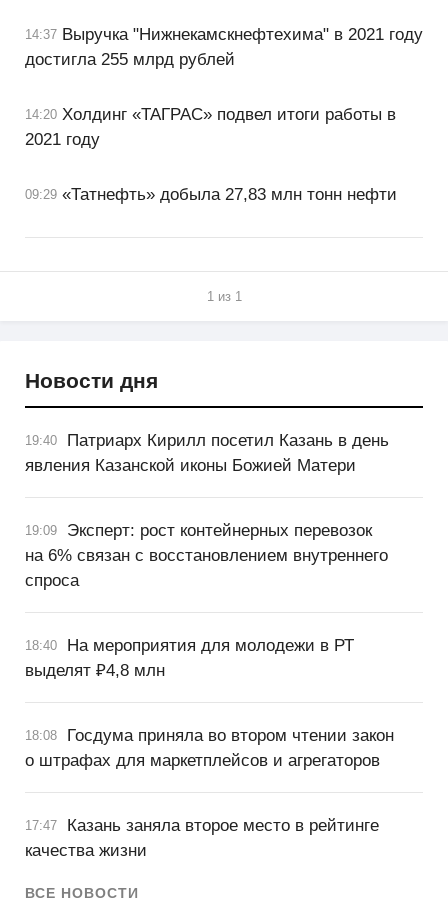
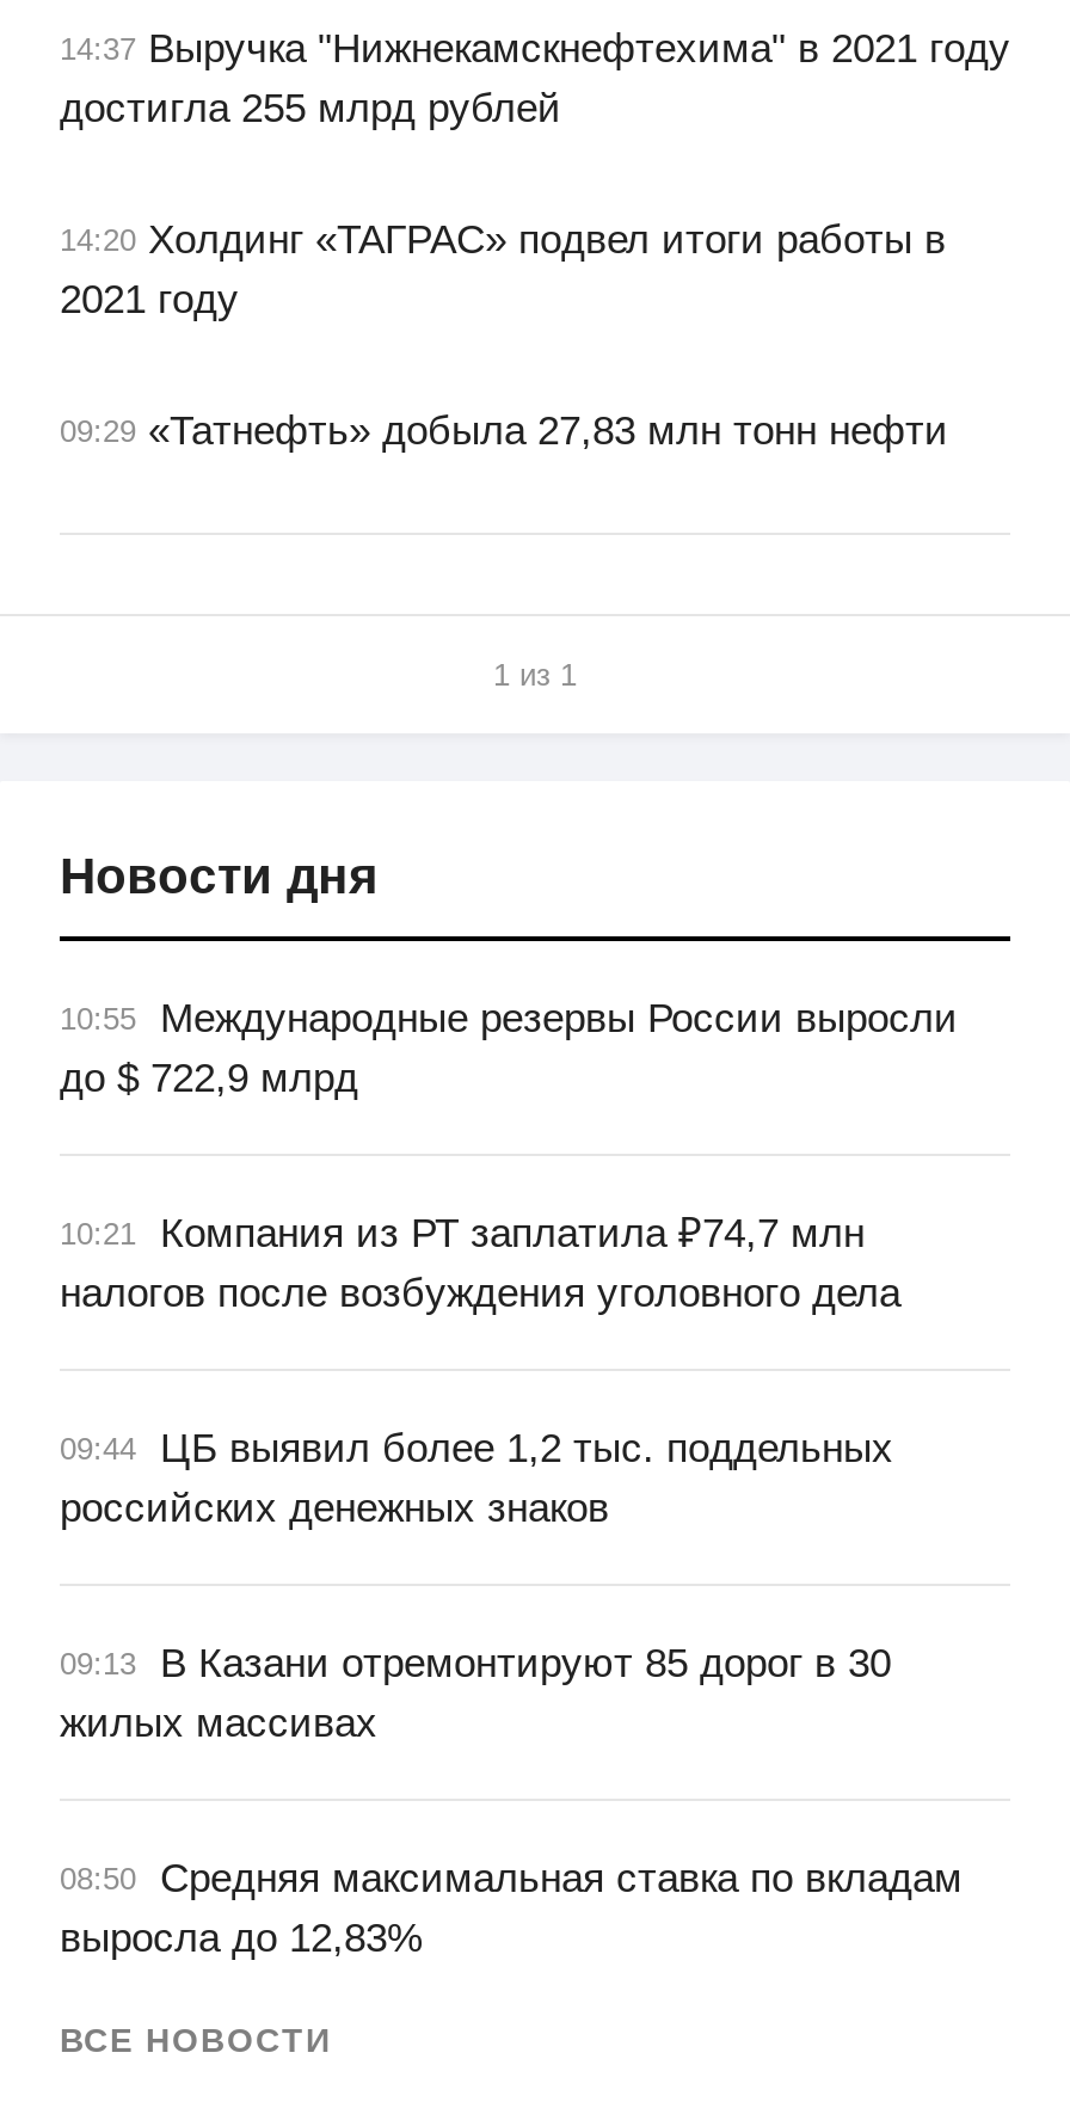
[25,431,389,475] 19:40 Патриарх Кирилл посетил Казань в день | явления Казанской иконы Божией Матери -> [60,997,958,1102] 10:55 Международные резервы России выросли | до $ 722,9 млрд
[25,521,388,590] 19:09 Эксперт: рост контейнерных перевозок | на 6% связан с восстановлением внутреннего | спроса -> [60,1212,900,1317] 10:21 Компания из РТ заплатила ₽74,7 млн | налогов после возбуждения уголовного дела
[25,636,354,680] 18:40 На мероприятия для молодежи в РТ | выделят ₽4,8 млн -> [60,1427,893,1532] 09:44 ЦБ выявил более 1,2 тыс. поддельных | российских денежных знаков
[25,726,394,770] 18:08 Госдума приняла во втором чтении закон | о штрафах для маркетплейсов и агрегаторов -> [60,1642,891,1747] 09:13 В Казани отремонтируют 85 дорог в 30 | жилых массивах
[25,816,379,860] 17:47 Казань заняла второе место в рейтинге | качества жизни -> [60,1857,963,1962] 08:50 Средняя максимальная ставка по вкладам | выросла до 12,83%

